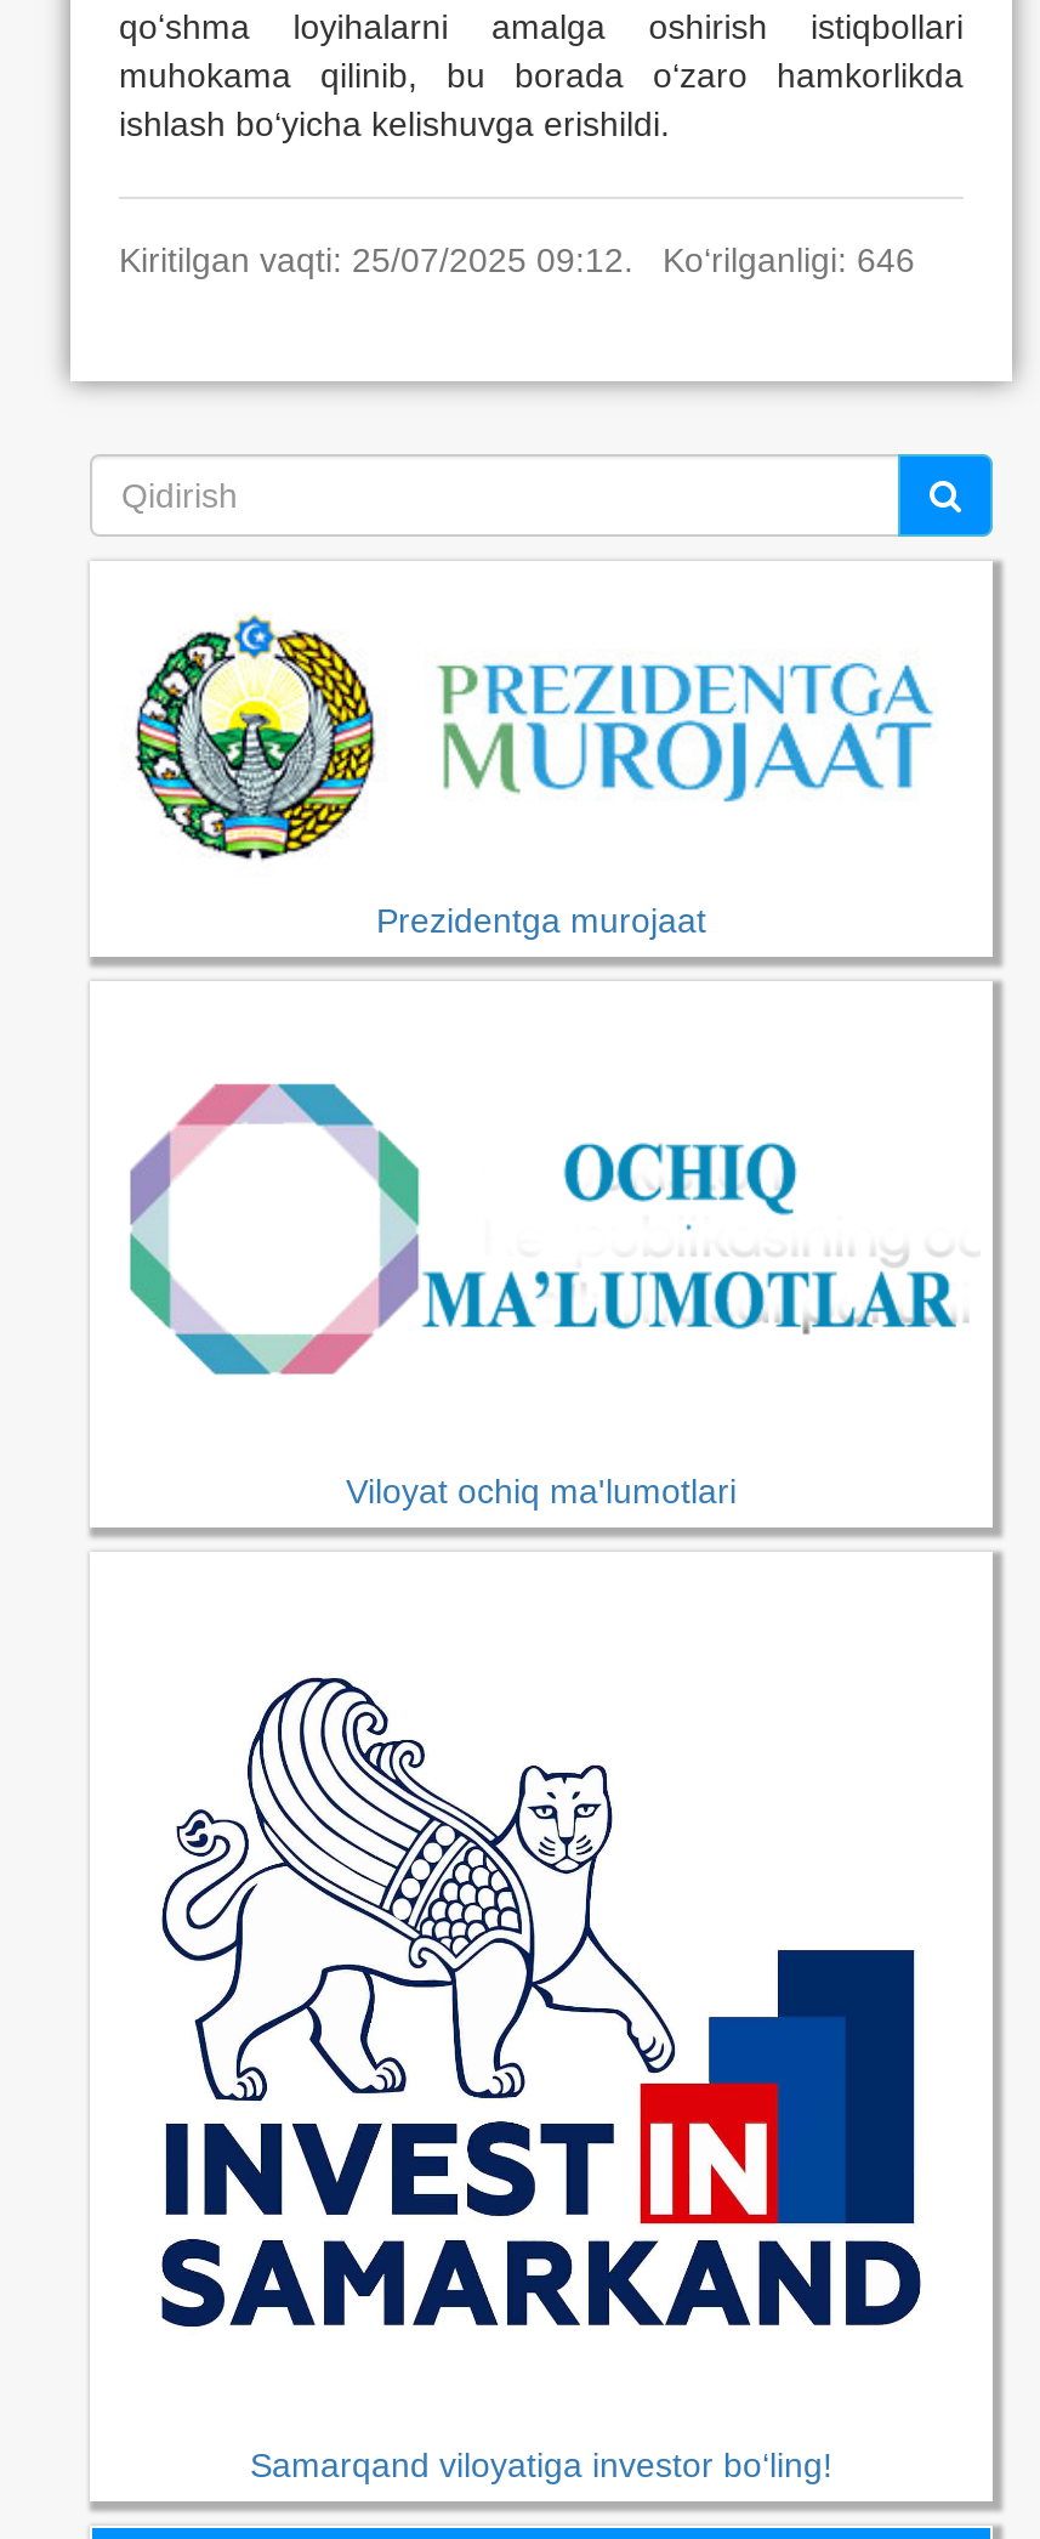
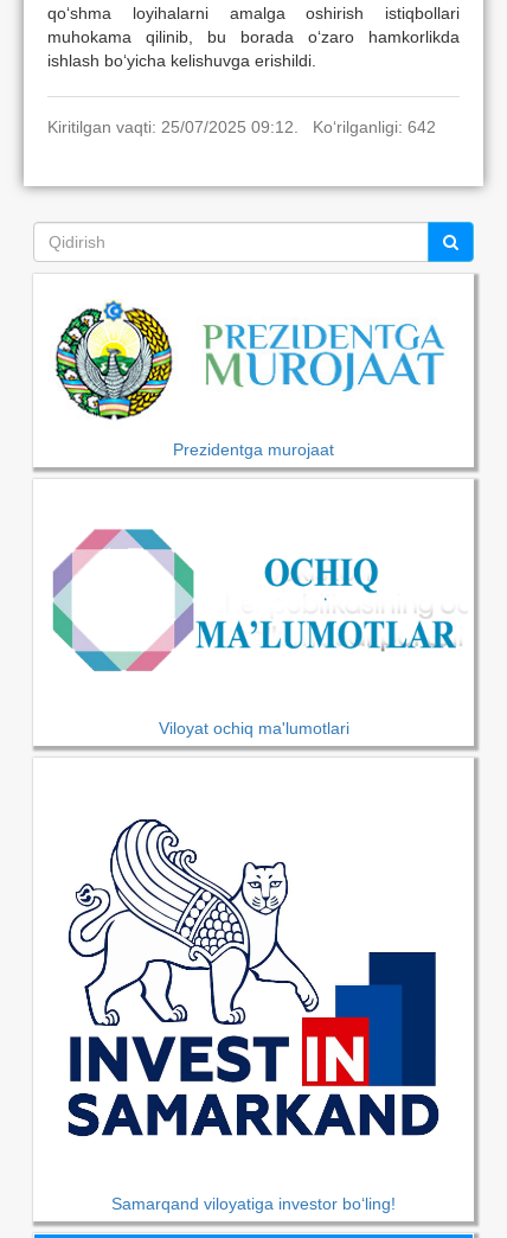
[119,239,915,278] Kiritilgan vaqti: 25/07/2025 09:12. Ko‘rilganligi: 646 -> [47,117,436,136] Kiritilgan vaqti: 25/07/2025 09:12. Ko‘rilganligi: 642

